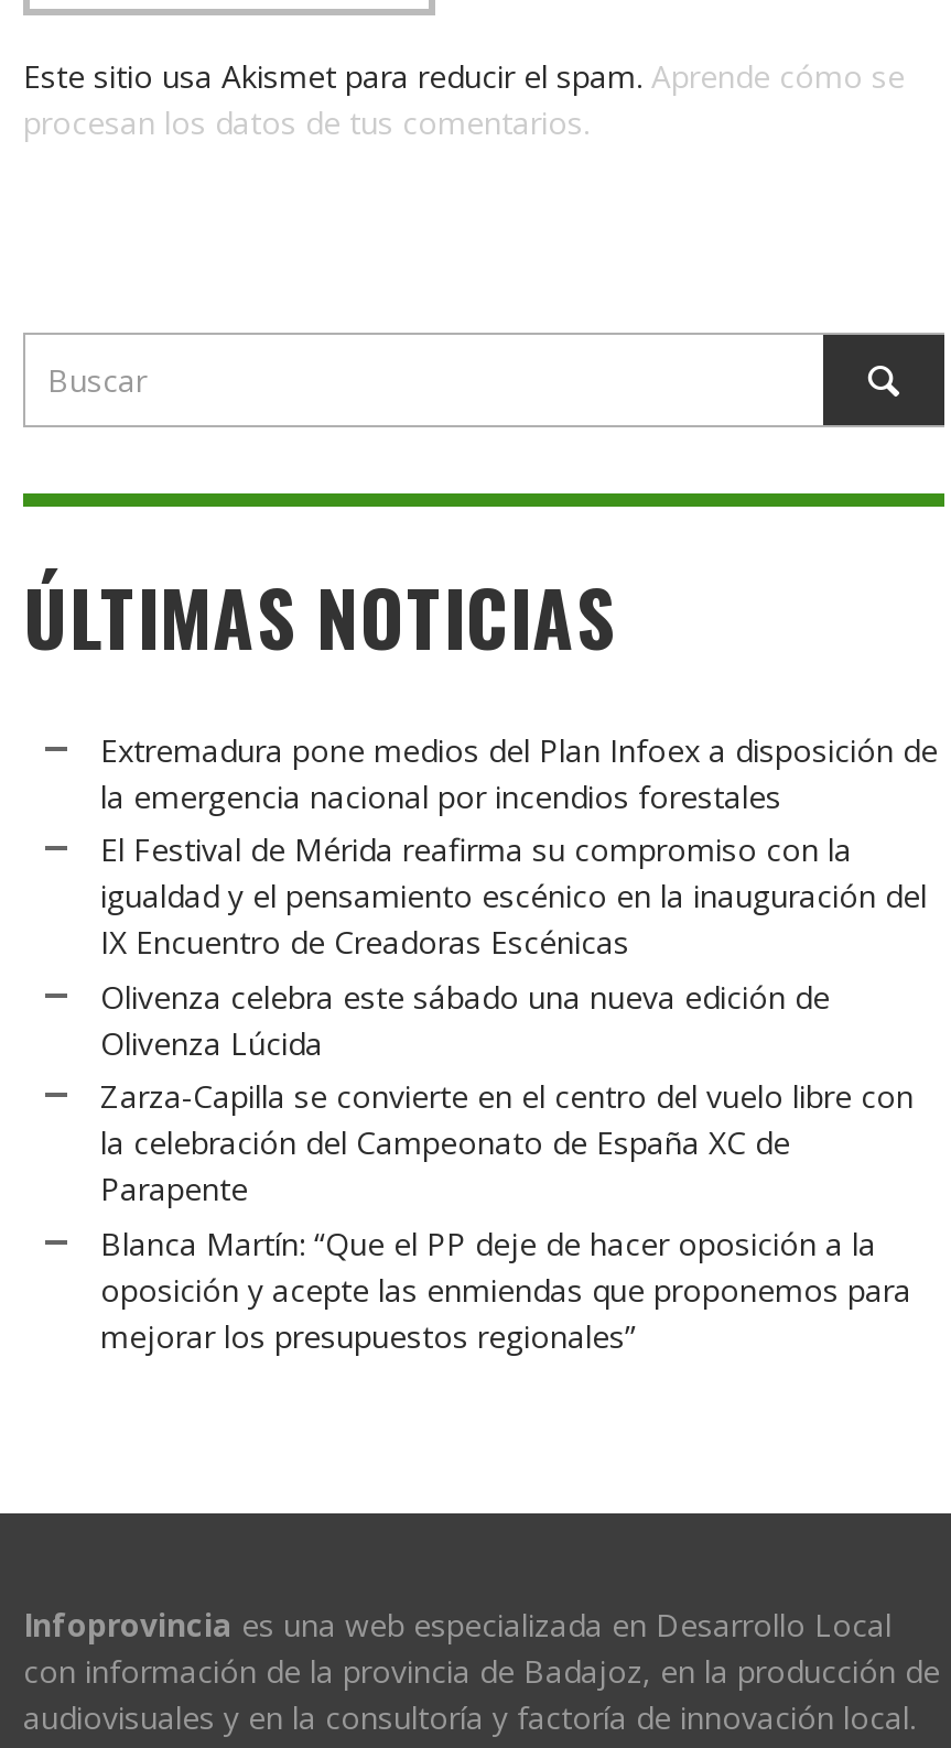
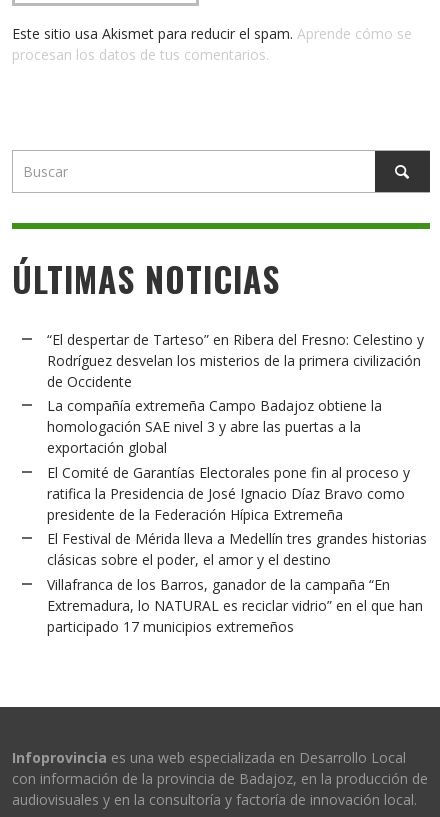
[100,728,938,1356] Extremadura pone medios del Plan Infoex a disposición de | la emergencia nacional por incendios forestales | El Festival de Mérida reafirma su compromiso con la | igualdad y el pensamiento escénico en la inauguración del | IX Encuentro de Creadoras Escénicas | Olivenza celebra este sábado una nueva edición de | Olivenza Lúcida | Zarza-Capilla se convierte en el centro del vuelo libre con | la celebración del Campeonato de España XC de | Parapente | Blanca Martín: “Que el PP deje de hacer oposición a la | oposición y acepte las enmiendas que proponemos para | mejorar los presupuestos regionales” -> [47,329,427,635] “El despertar de Tarteso” en Ribera del Fresno: Celestino y | Rodríguez desvelan los misterios de la primera civilización | de Occidente | La compañía extremeña Campo Badajoz obtiene la | homologación SAE nivel 3 y abre las puertas a la | exportación global | El Comité de Garantías Electorales pone fin al proceso y | ratifica la Presidencia de José Ignacio Díaz Bravo como | presidente de la Federación Hípica Extremeña | El Festival de Mérida lleva a Medellín tres grandes historias | clásicas sobre el poder, el amor y el destino | Villafranca de los Barros, ganador de la campaña “En | Extremadura, lo NATURAL es reciclar vidrio” en el que han | participado 17 municipios extremeños

